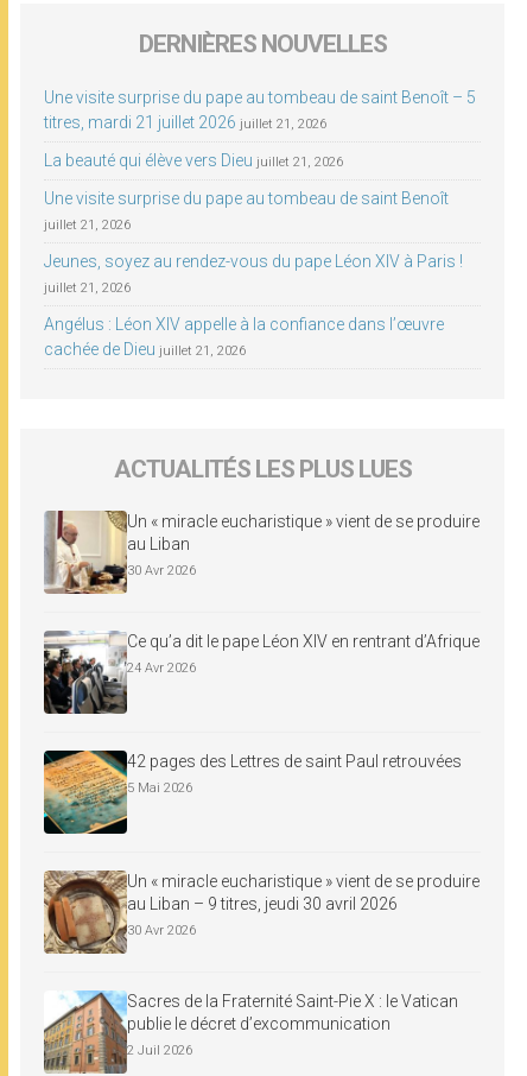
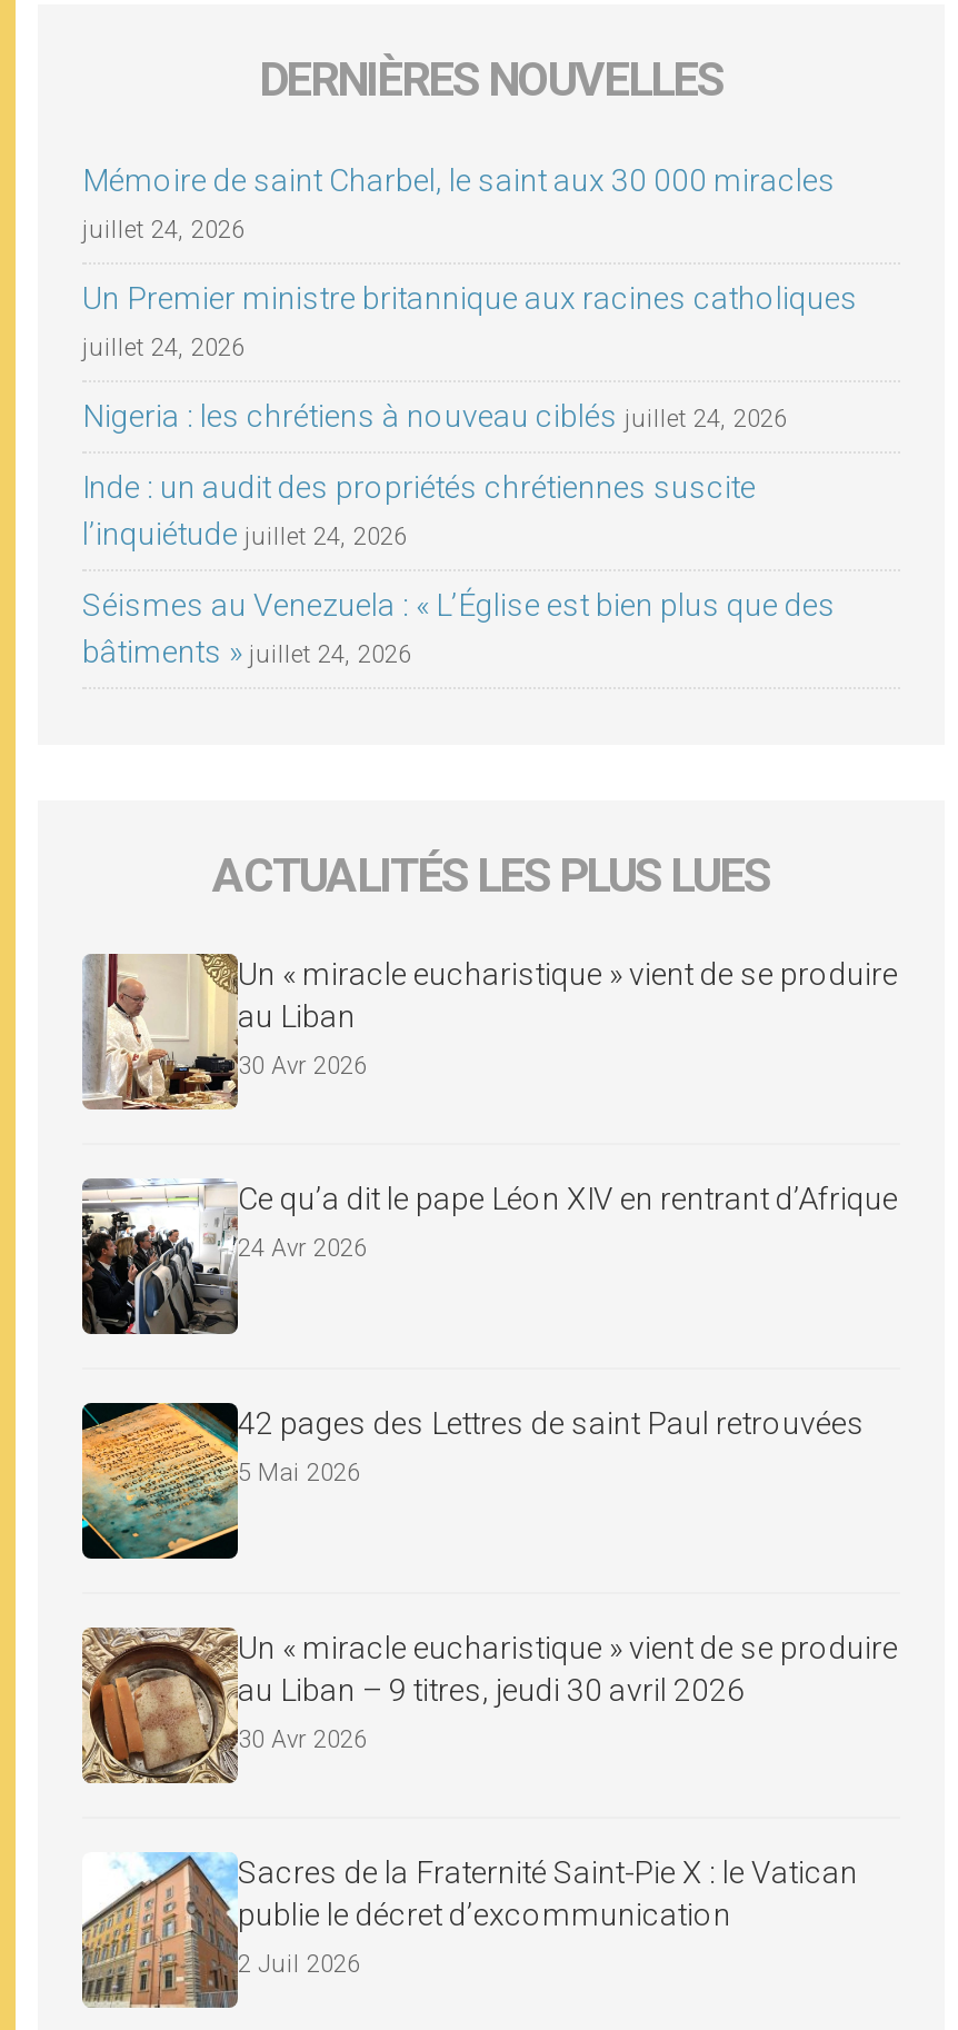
[44,88,476,132] Une visite surprise du pape au tombeau de saint Benoît – 5 | titres, mardi 21 juillet 2026 juillet 21, 2026 -> [82,163,836,198] Mémoire de saint Charbel, le saint aux 30 000 miracles
[44,151,343,170] La beauté qui élève vers Dieu juillet 21, 2026 -> [82,216,245,245] juillet 24, 2026
[44,189,449,208] Une visite surprise du pape au tombeau de saint Benoît -> [82,280,858,316] Un Premier ministre britannique aux racines catholiques
[44,217,131,233] juillet 21, 2026 -> [82,334,245,363] juillet 24, 2026
[44,252,463,271] Jeunes, soyez au rendez-vous du pape Léon XIV à Paris ! -> [82,398,787,434] Nigeria : les chrétiens à nouveau ciblés juillet 24, 2026
[44,280,131,296] juillet 21, 2026 -> [82,469,756,552] Inde : un audit des propriétés chrétiennes suscite | l’inquiétude juillet 24, 2026
[44,315,444,359] Angélus : Léon XIV appelle à la confiance dans l’œuvre | cachée de Dieu juillet 21, 2026 -> [82,587,836,669] Séismes au Venezuela : « L’Église est bien plus que des | bâtiments » juillet 24, 2026

